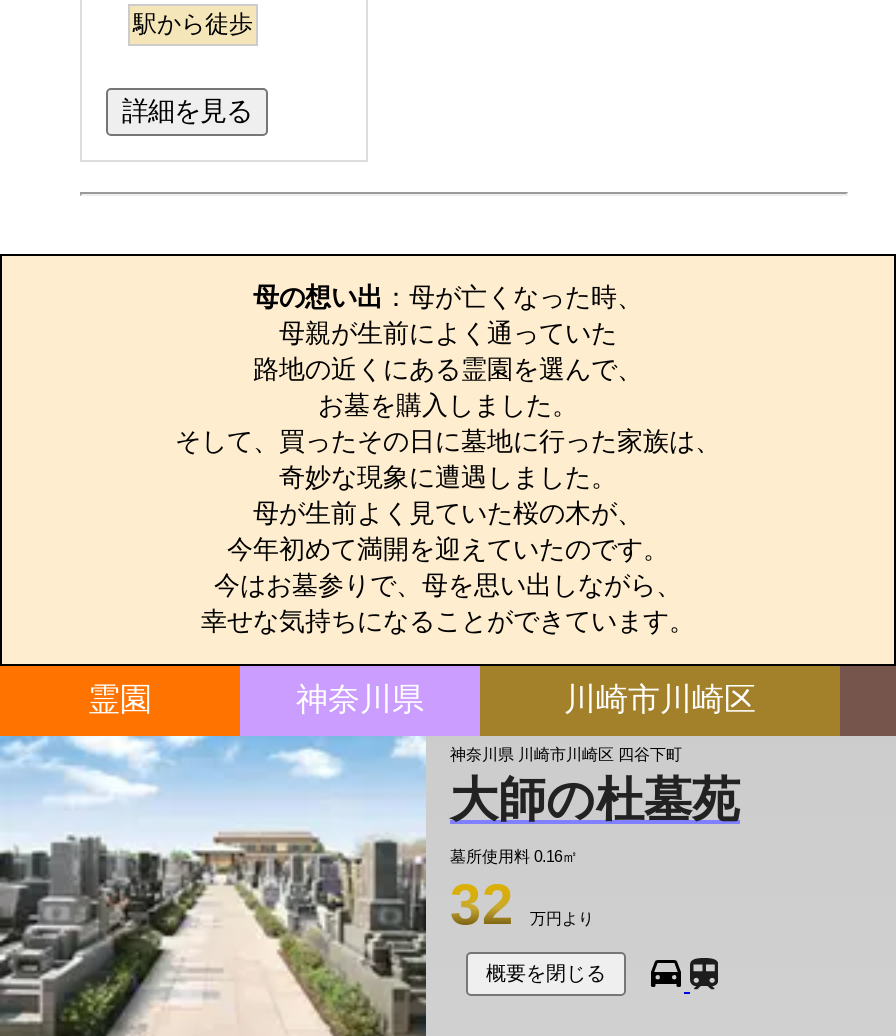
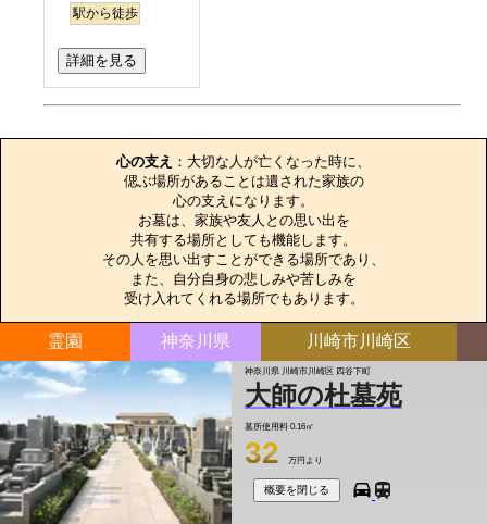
[175,281,721,635] 母の想い出：母が亡くなった時、 | 母親が生前によく通っていた | 路地の近くにある霊園を選んで、 | お墓を購入しました。 | そして、買ったその日に墓地に行った家族は、 | 奇妙な現象に遭遇しました。 | 母が生前よく見ていた桜の木が、 | 今年初めて満開を迎えていたのです。 | 今はお墓参りで、母を思い出しながら、 | 幸せな気持ちになることができています。 -> [102,153,385,306] 心の支え：大切な人が亡くなった時に、 | 偲ぶ場所があることは遺された家族の | 心の支えになります。 | お墓は、家族や友人との思い出を | 共有する場所としても機能します。 | その人を思い出すことができる場所であり、 | また、自分自身の悲しみや苦しみを | 受け入れてくれる場所でもあります。

